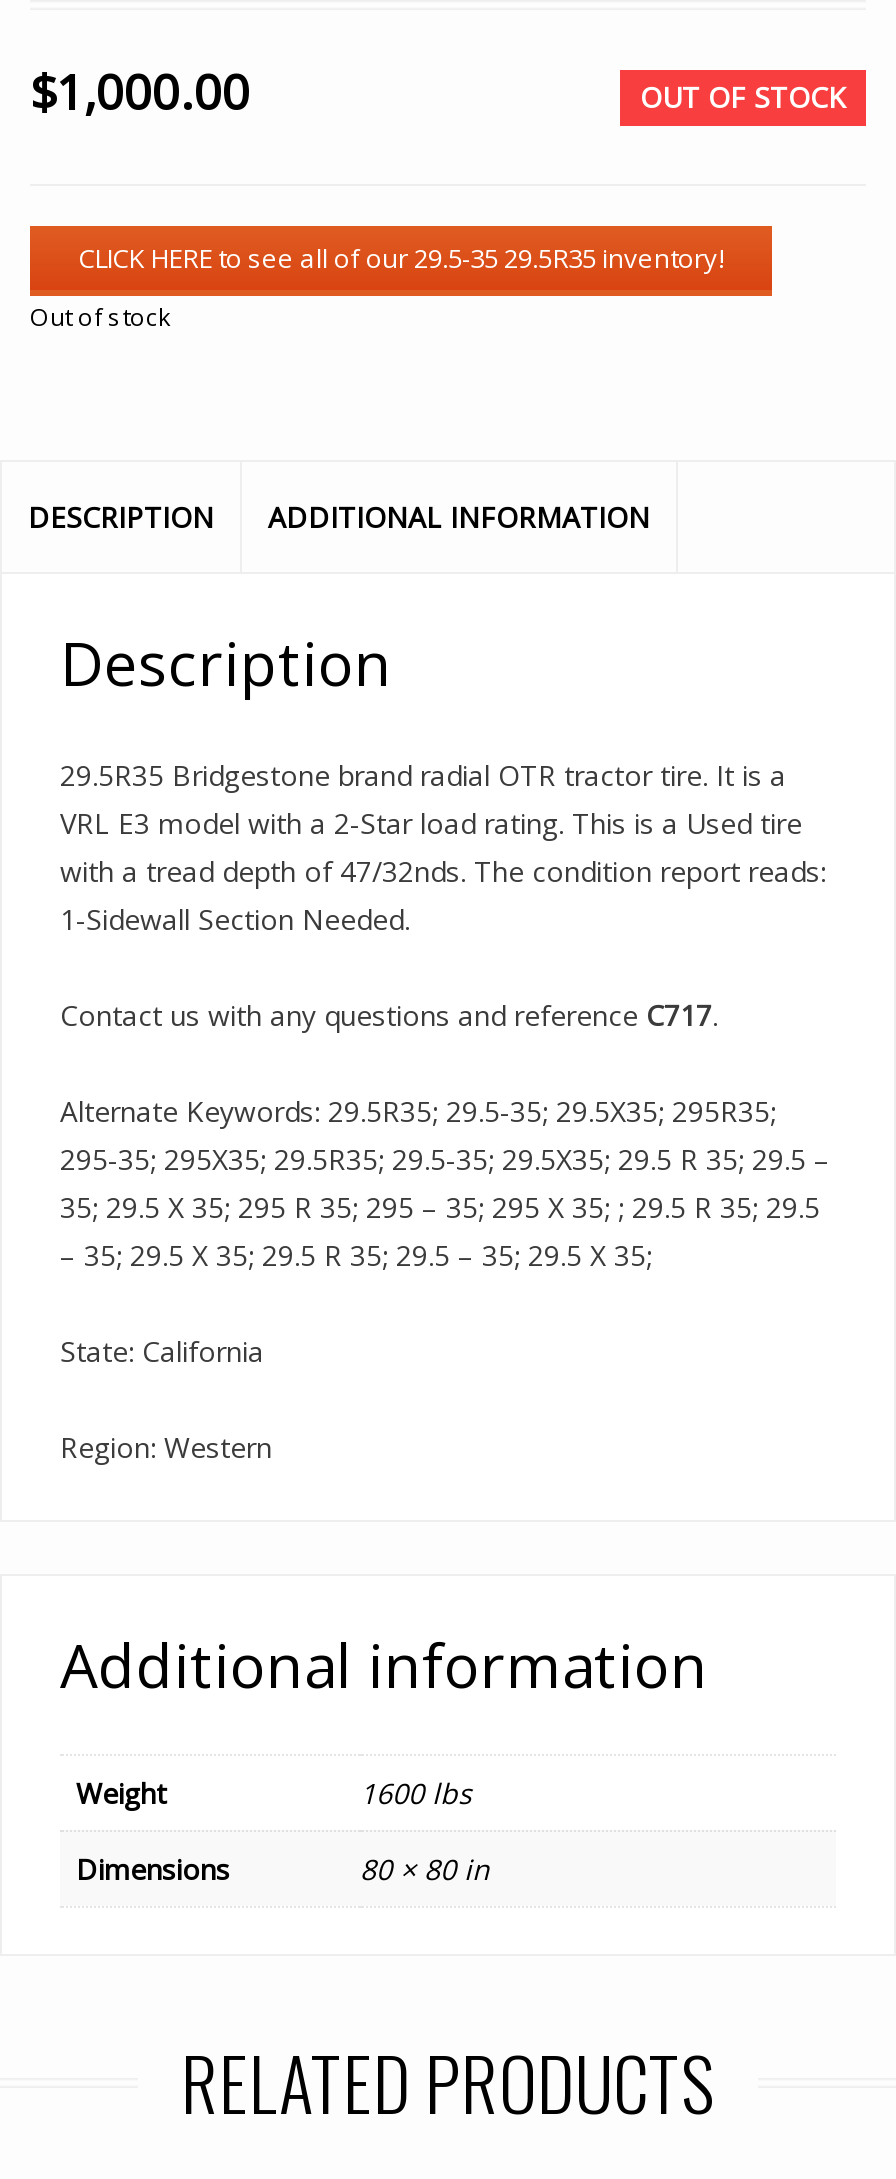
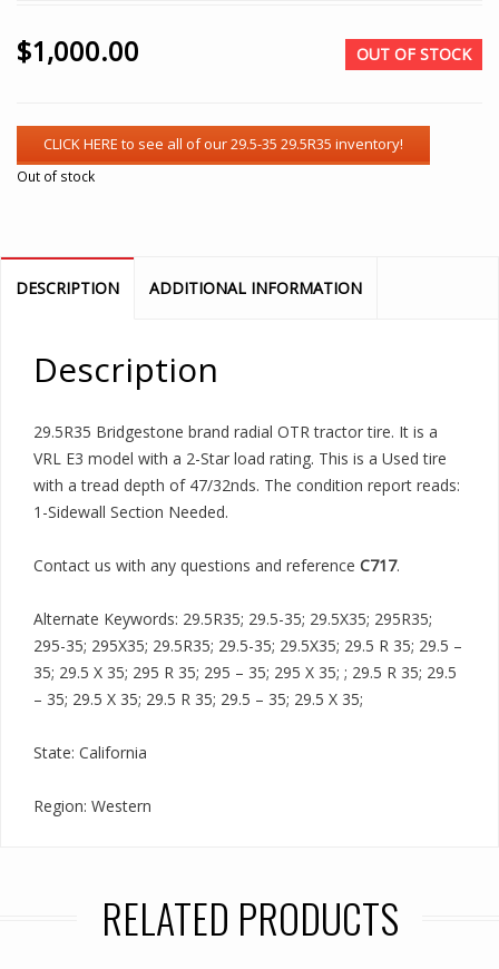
[60,1624,708,1888] Additional information | Weight | 1600 lbs | Dimensions | 80 × 80 in -> none

